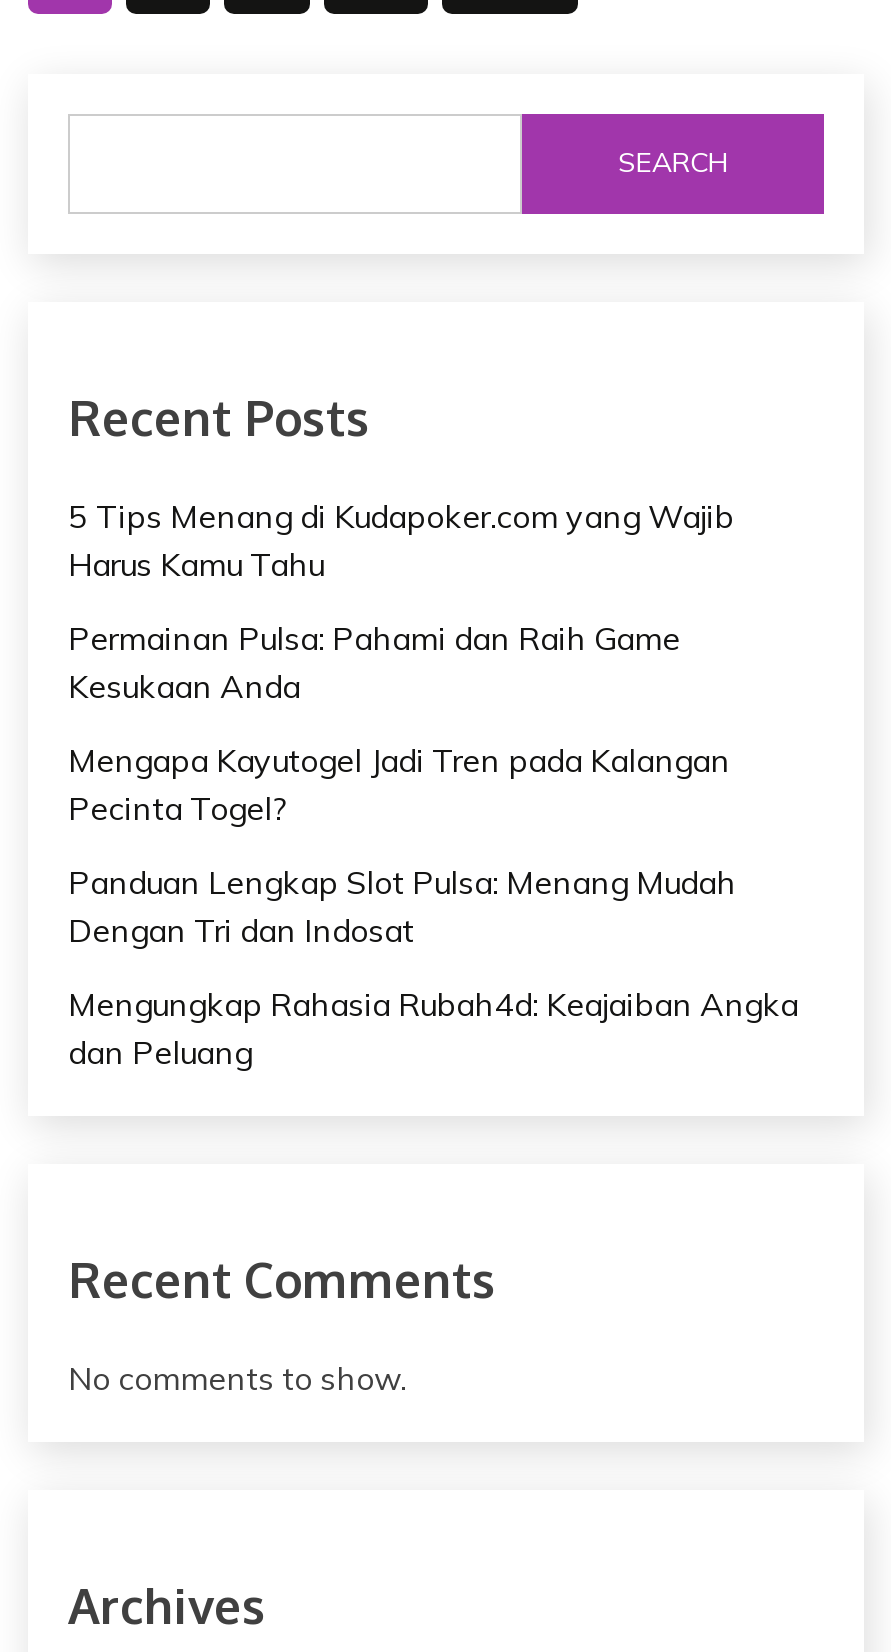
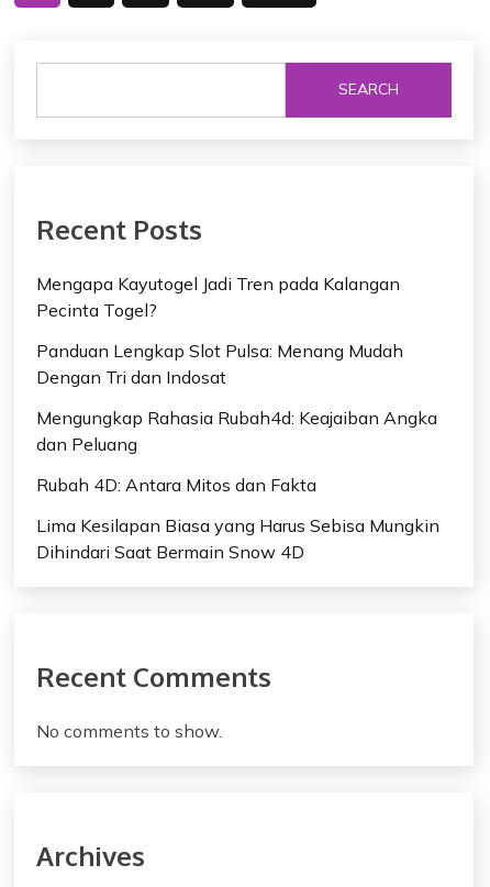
[68,497,734,706] 5 Tips Menang di Kudapoker.com yang Wajib | Harus Kamu Tahu | Permainan Pulsa: Pahami dan Raih Game | Kesukaan Anda -> none
moved [68,740,798,1071] -> [36,273,437,455]: Mengapa Kayutogel Jadi Tren pada Kalangan | Pecinta Togel? | Panduan Lengkap Slot Pulsa: Menang Mudah | Dengan Tri dan Indosat | Mengungkap Rahasia Rubah4d: Keajaiban Angka | dan Peluang
none -> [36,474,439,562] Rubah 4D: Antara Mitos dan Fakta | Lima Kesilapan Biasa yang Harus Sebisa Mungkin | Dihindari Saat Bermain Snow 4D

